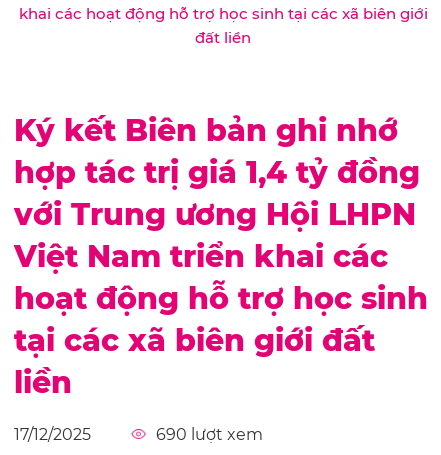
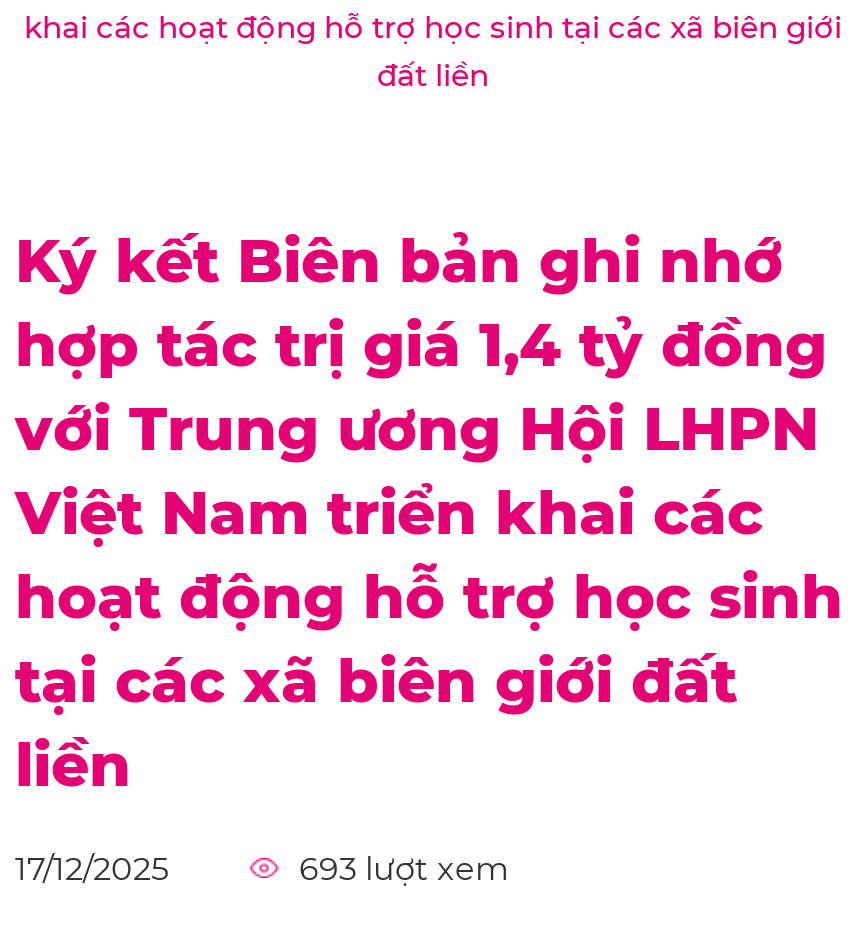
[156,425,263,444] 690 lượt xem -> [299,850,509,888] 693 lượt xem

